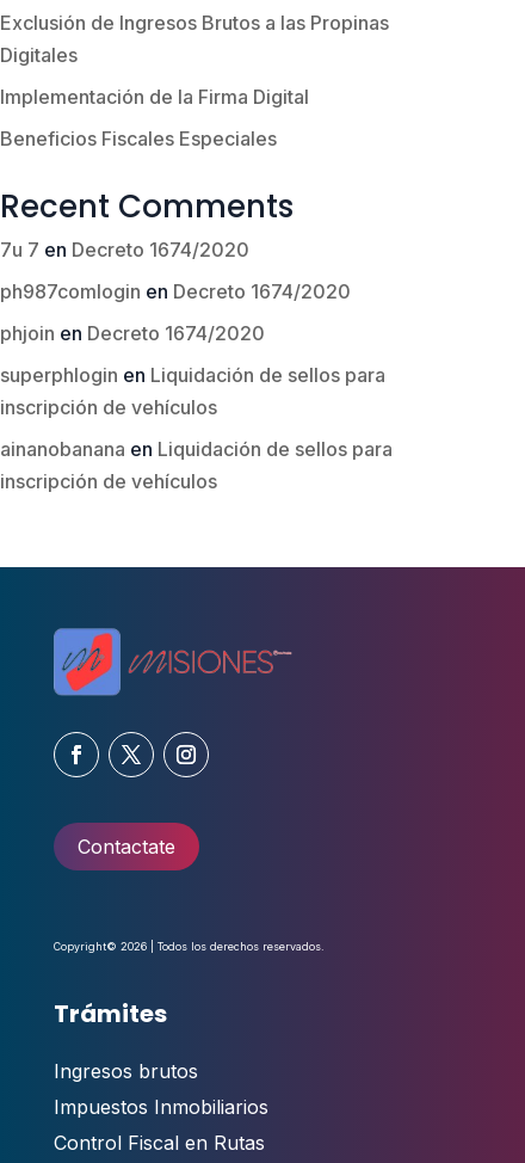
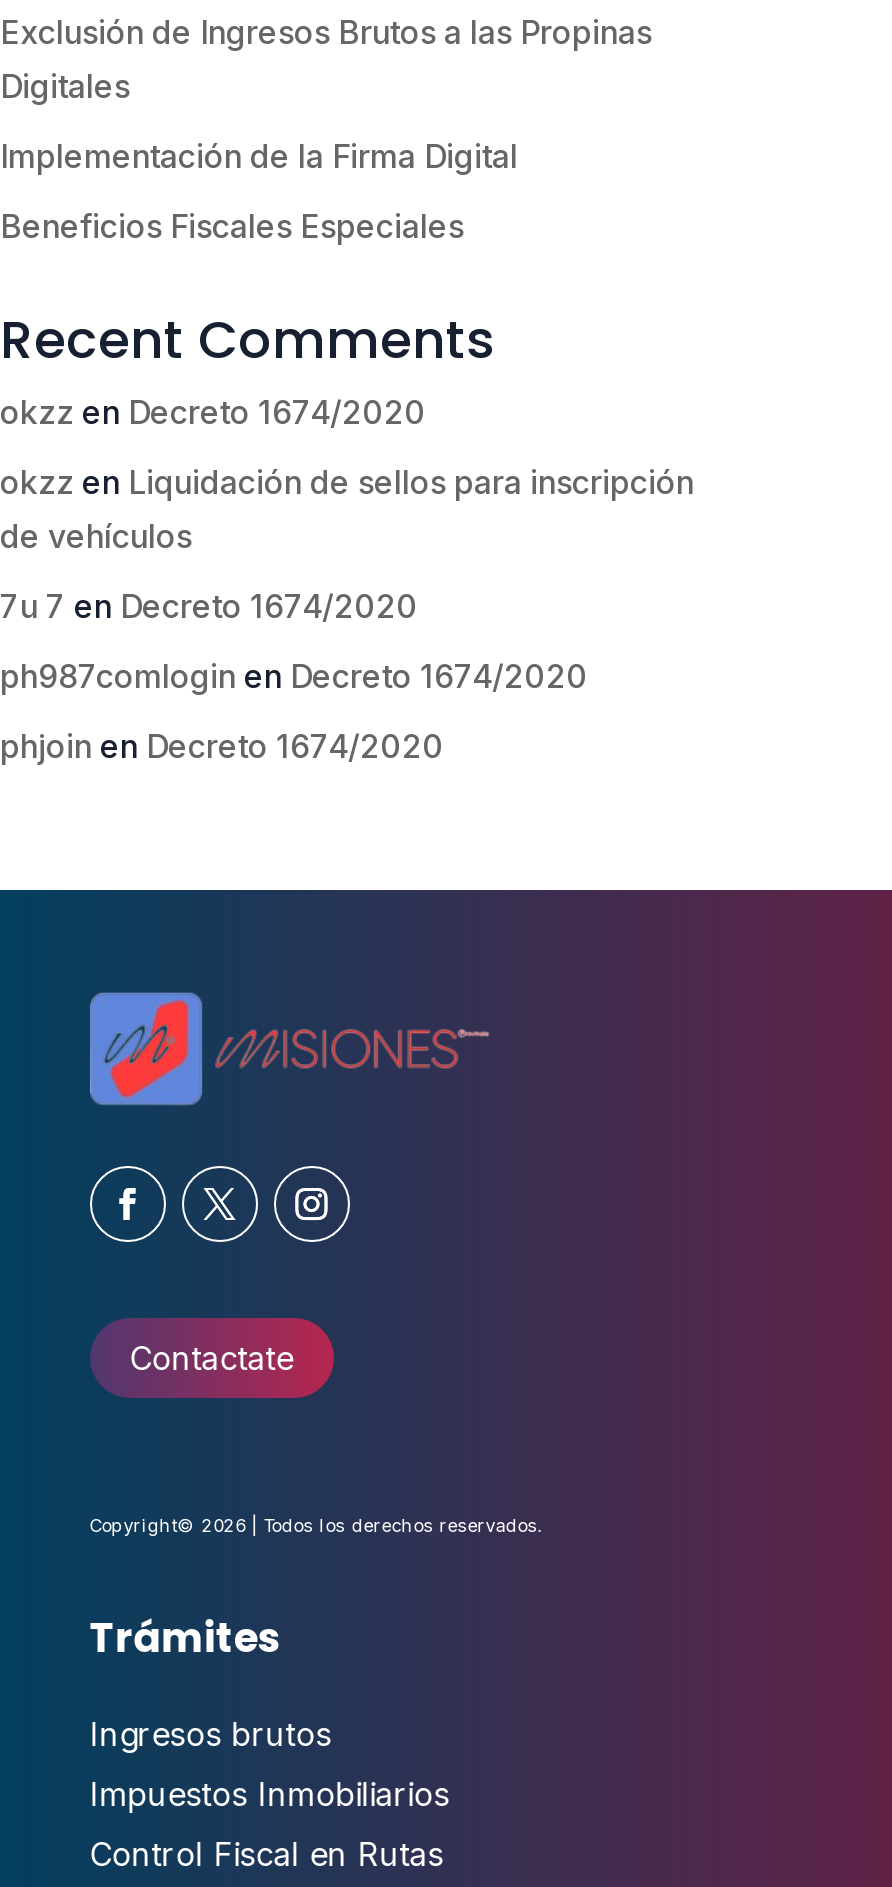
none -> [0,393,694,557] okzz en Decreto 1674/2020 | okzz en Liquidación de sellos para inscripción | de vehículos
moved [0,238,351,345] -> [0,587,588,767]: 7u 7 en Decreto 1674/2020 | ph987comlogin en Decreto 1674/2020 | phjoin en Decreto 1674/2020
[0,363,393,493] superphlogin en Liquidación de sellos para | inscripción de vehículos | ainanobanana en Liquidación de sellos para | inscripción de vehículos -> none

